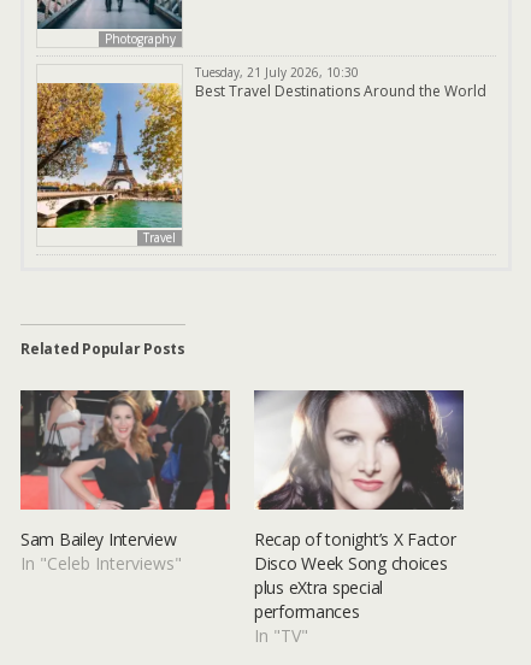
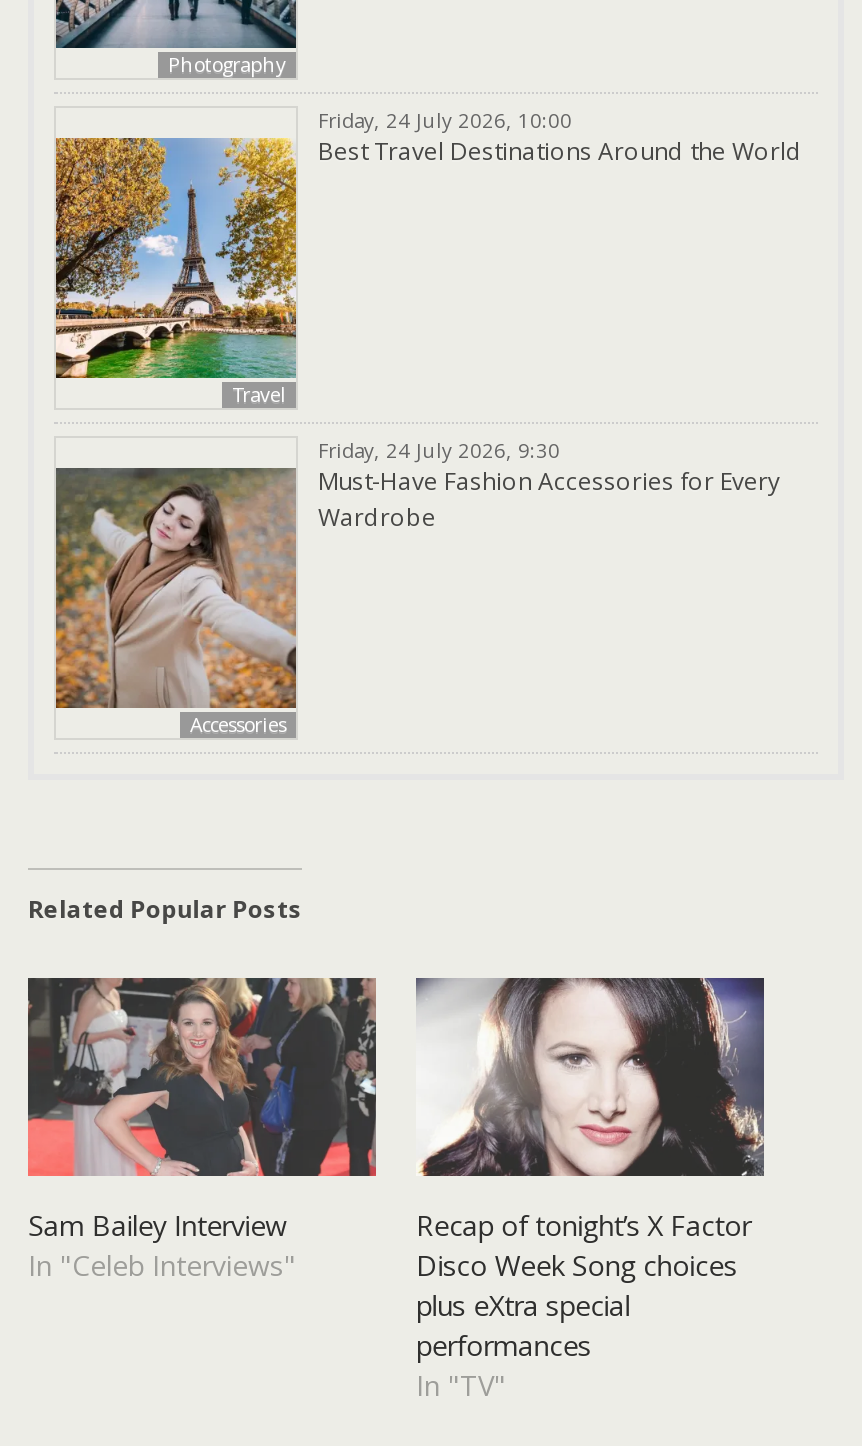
[195,63,359,80] Tuesday, 21 July 2026, 10:30 -> [318,105,572,133] Friday, 24 July 2026, 10:00
none -> [54,466,298,737] [image] | Accessories
none -> [318,435,780,533] Friday, 24 July 2026, 9:30 | Must-Have Fashion Accessories for Every | Wardrobe

